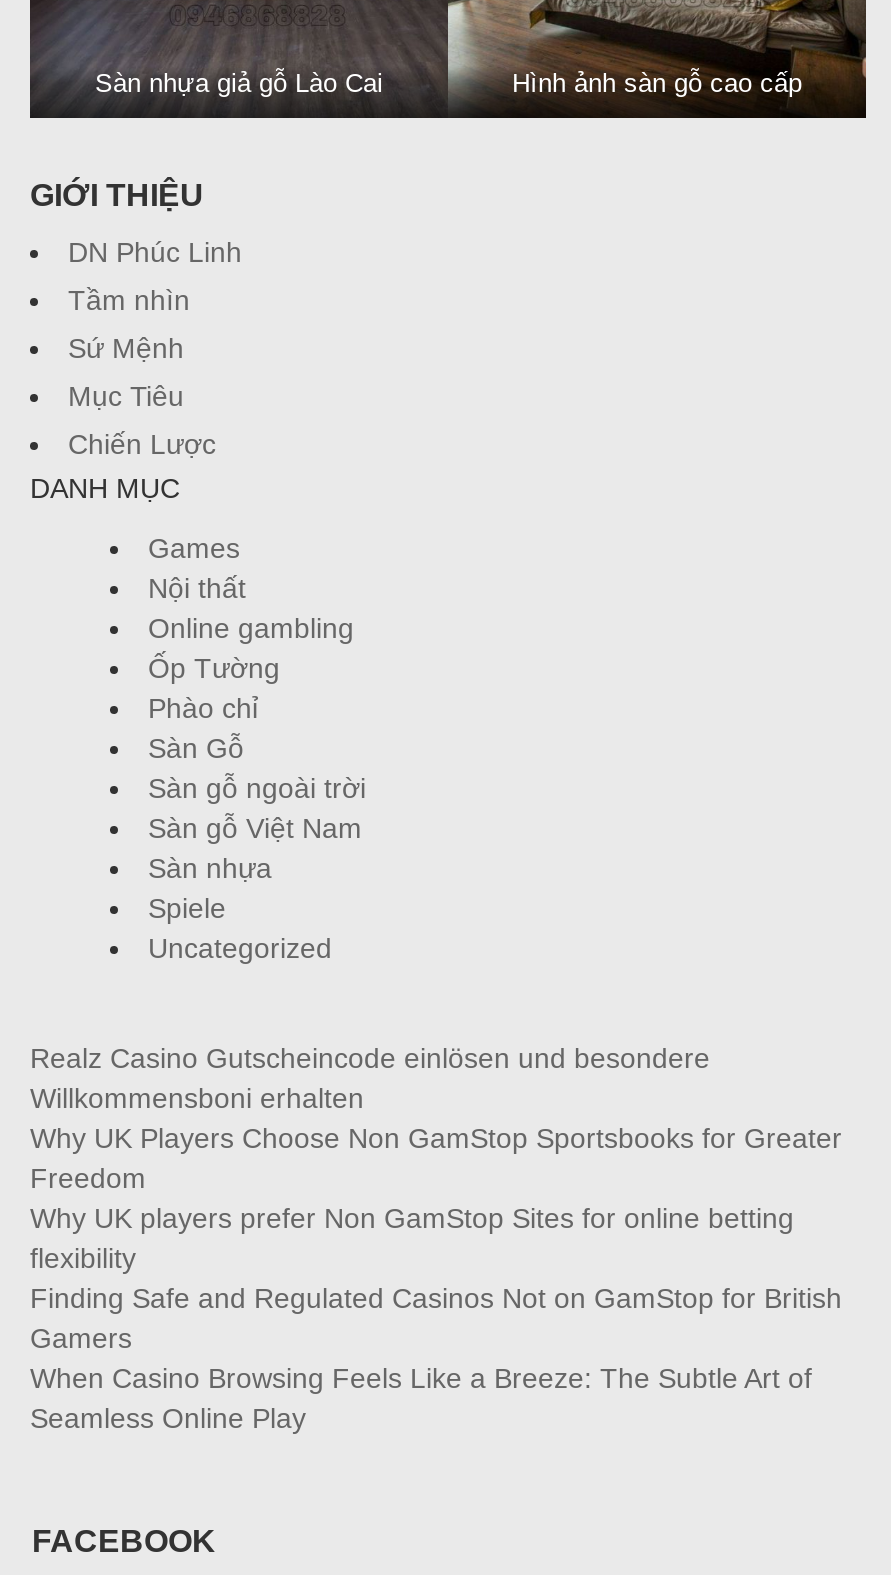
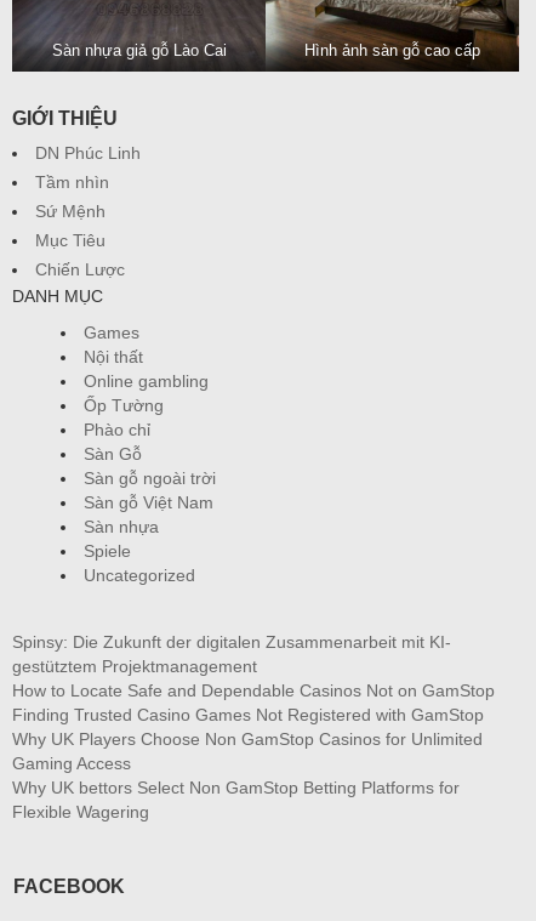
[30,1041,842,1433] Realz Casino Gutscheincode einlösen und besondere | Willkommensboni erhalten | Why UK Players Choose Non GamStop Sportsbooks for Greater | Freedom | Why UK players prefer Non GamStop Sites for online betting | flexibility | Finding Safe and Regulated Casinos Not on GamStop for British | Gamers | When Casino Browsing Feels Like a Breeze: The Subtle Art of | Seamless Online Play -> [12,632,495,821] Spinsy: Die Zukunft der digitalen Zusammenarbeit mit KI- | gestütztem Projektmanagement | How to Locate Safe and Dependable Casinos Not on GamStop | Finding Trusted Casino Games Not Registered with GamStop | Why UK Players Choose Non GamStop Casinos for Unlimited | Gaming Access | Why UK bettors Select Non GamStop Betting Platforms for | Flexible Wagering

